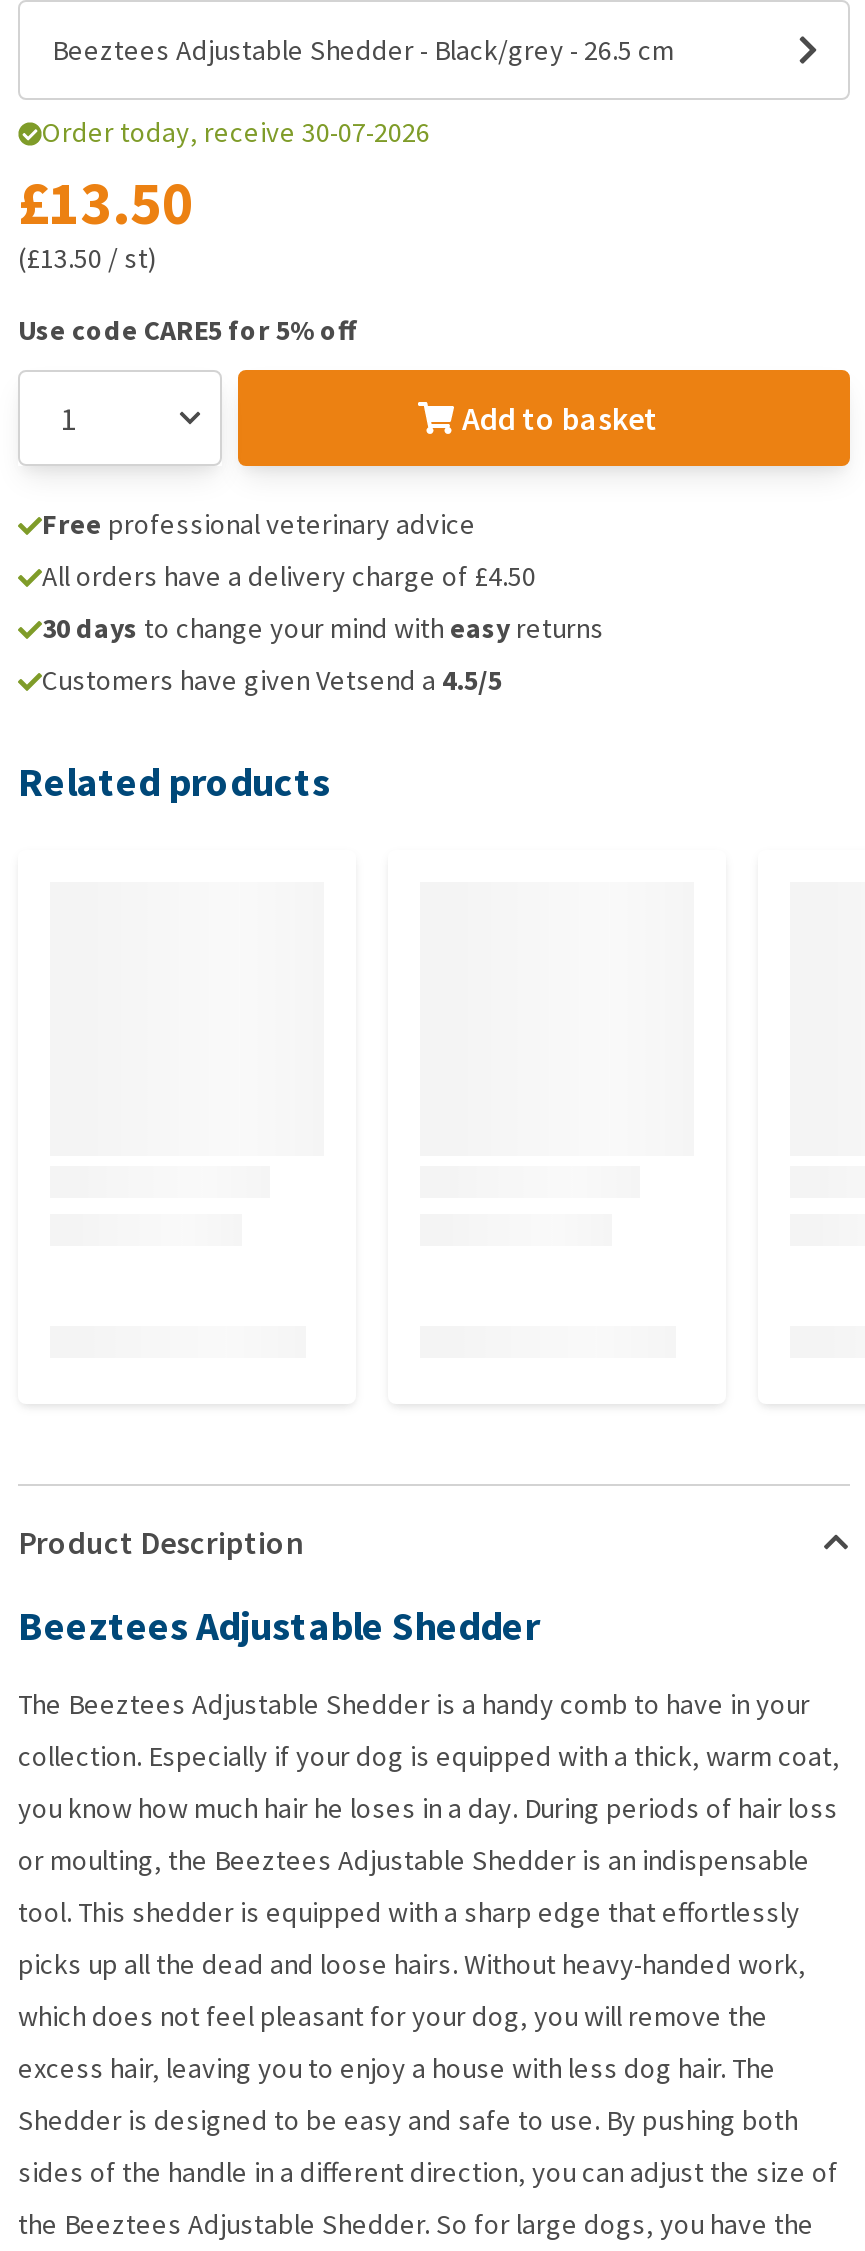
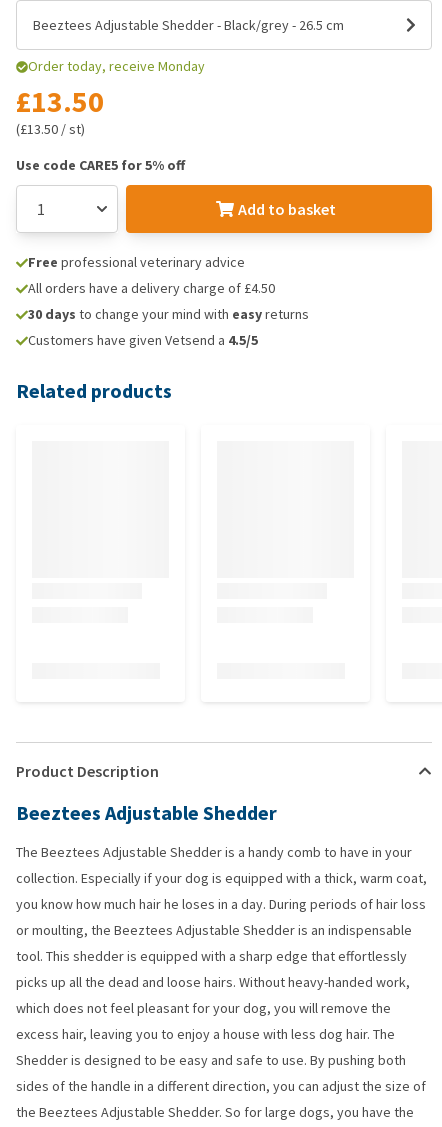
[42,114,430,150] Order today, receive 30-07-2026 -> [28,57,205,75] Order today, receive Monday

